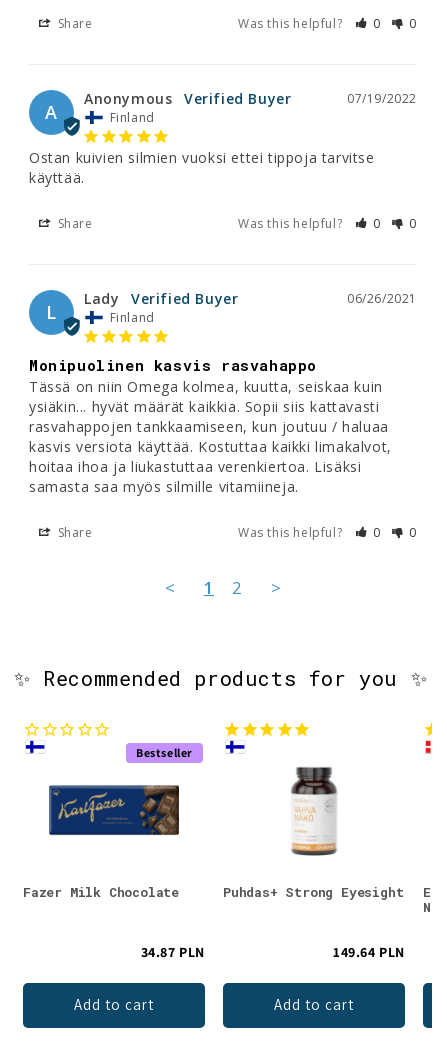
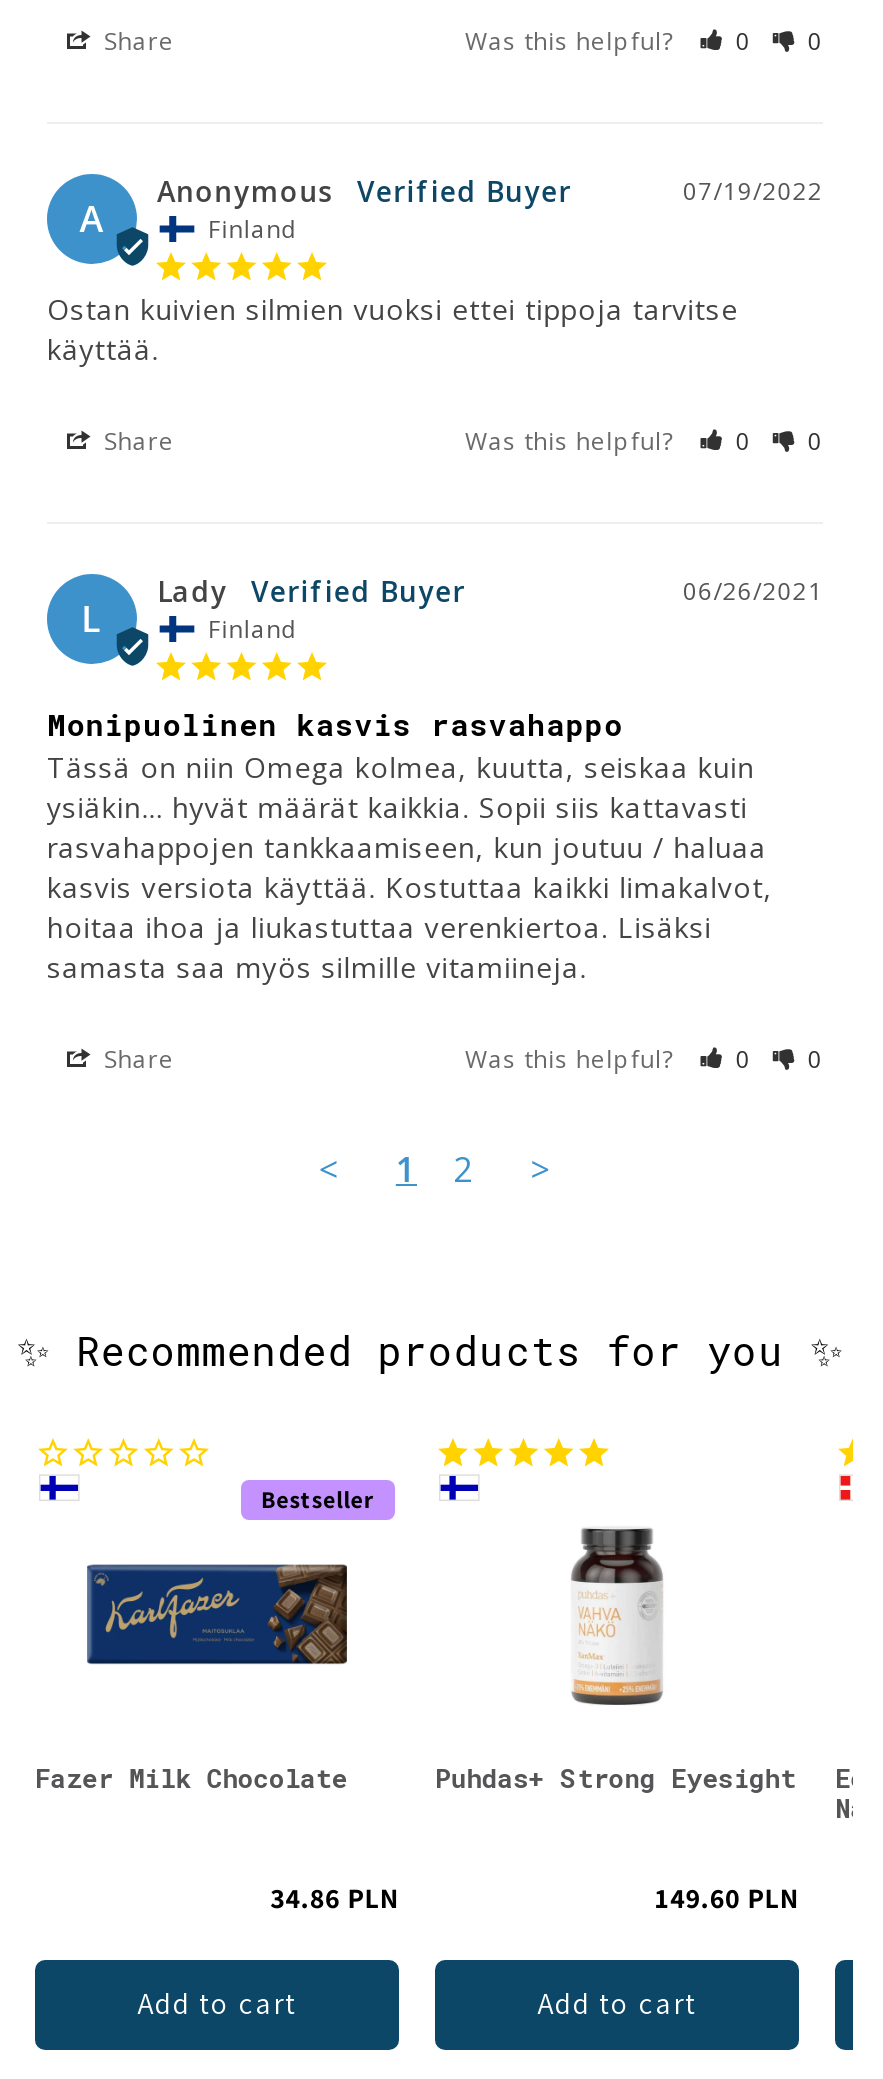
[141,943,205,961] 34.87 PLN -> [270,1880,399,1916] 34.86 PLN
[333,943,405,961] 149.64 PLN -> [655,1880,799,1916] 149.60 PLN

